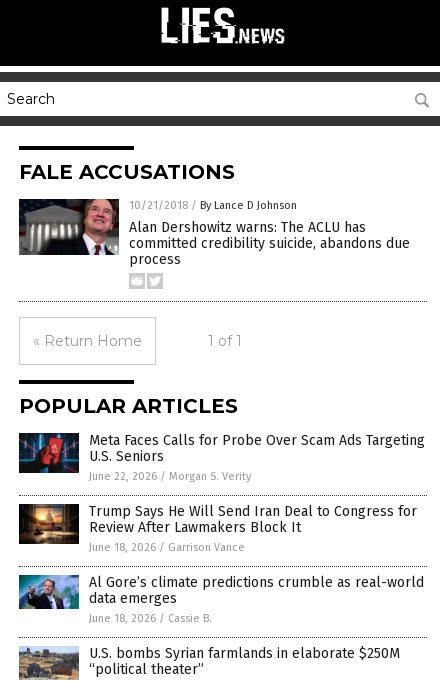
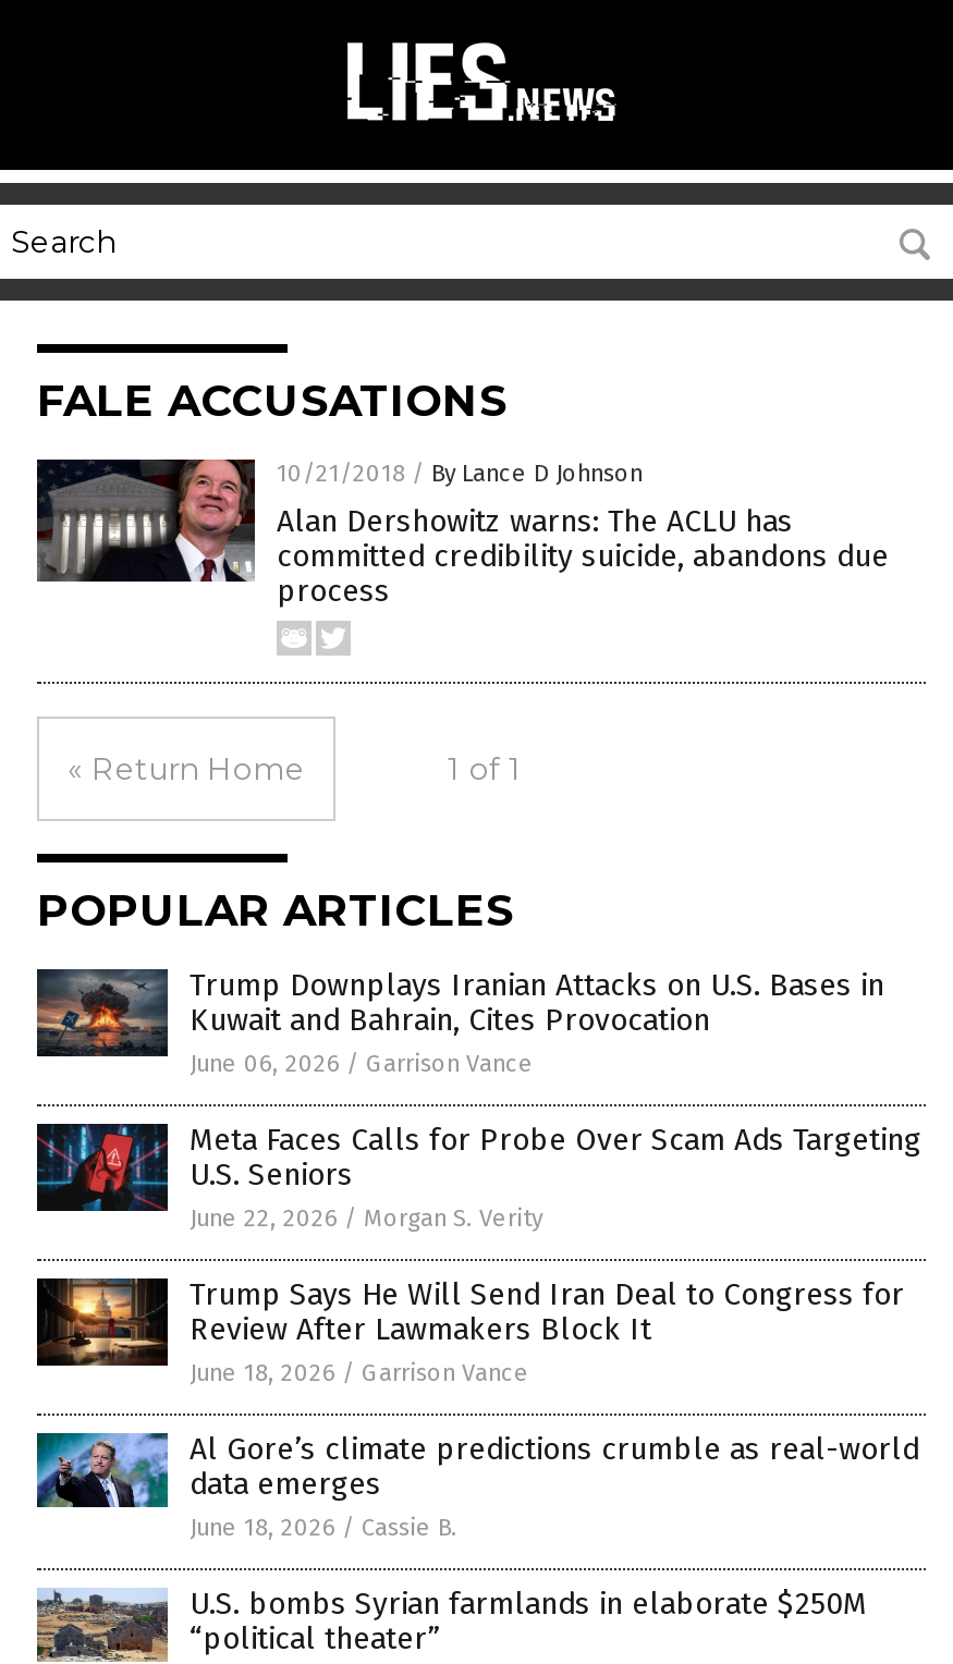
none -> [35,967,884,1078] [image] | Trump Downplays Iranian Attacks on U.S. Bases in | Kuwait and Bahrain, Cites Provocation | June 06, 2026 / Garrison Vance

